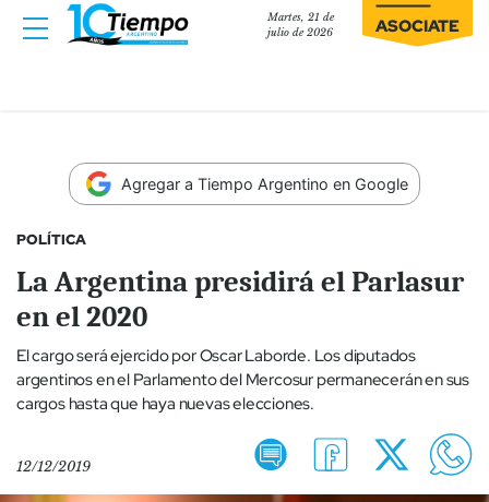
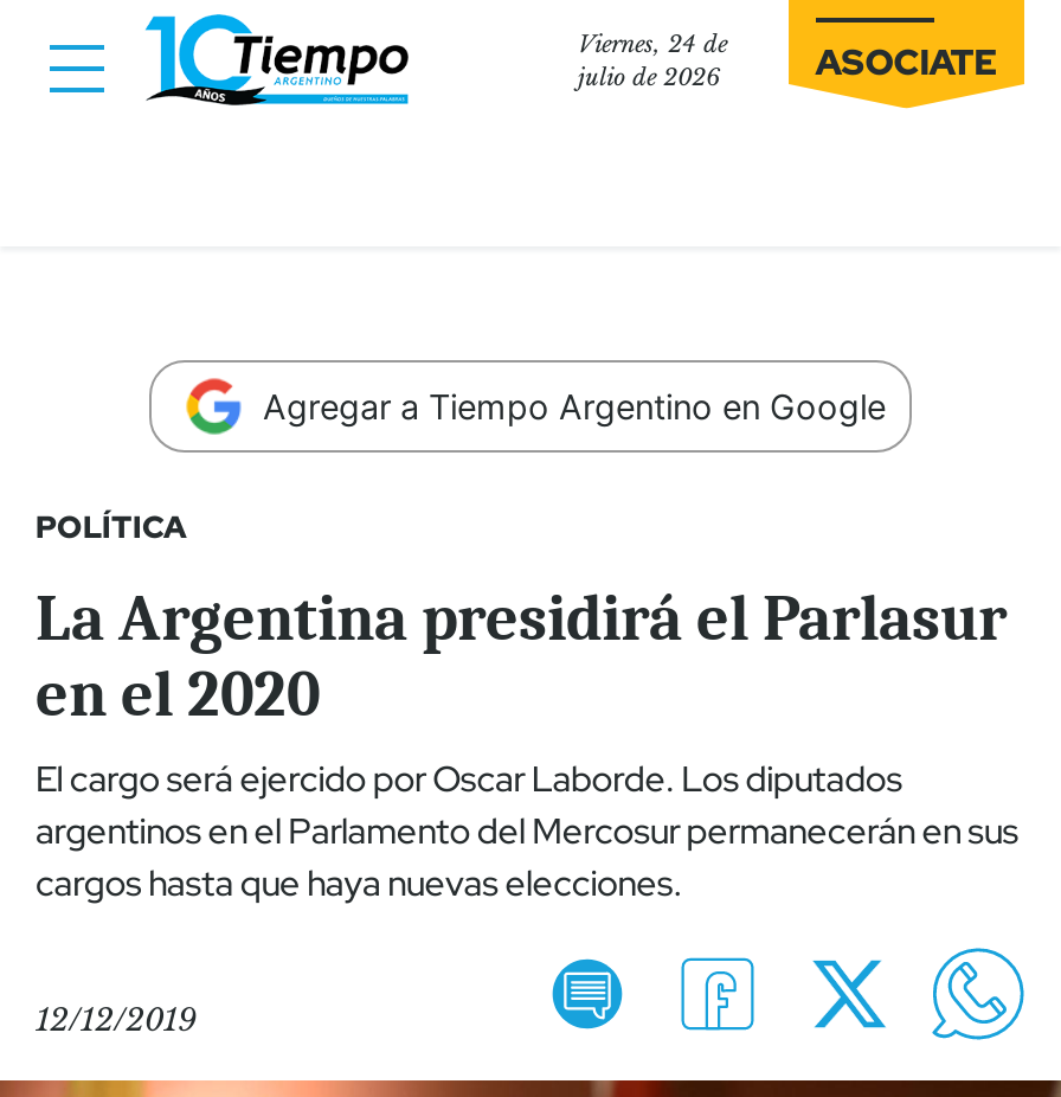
[267,11,334,24] Martes, 21 de -> [578,31,727,59] Viernes, 24 de

